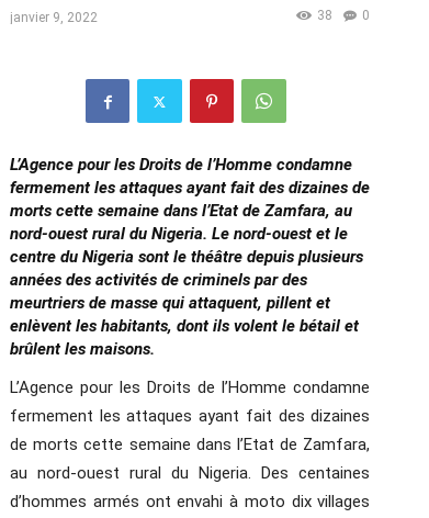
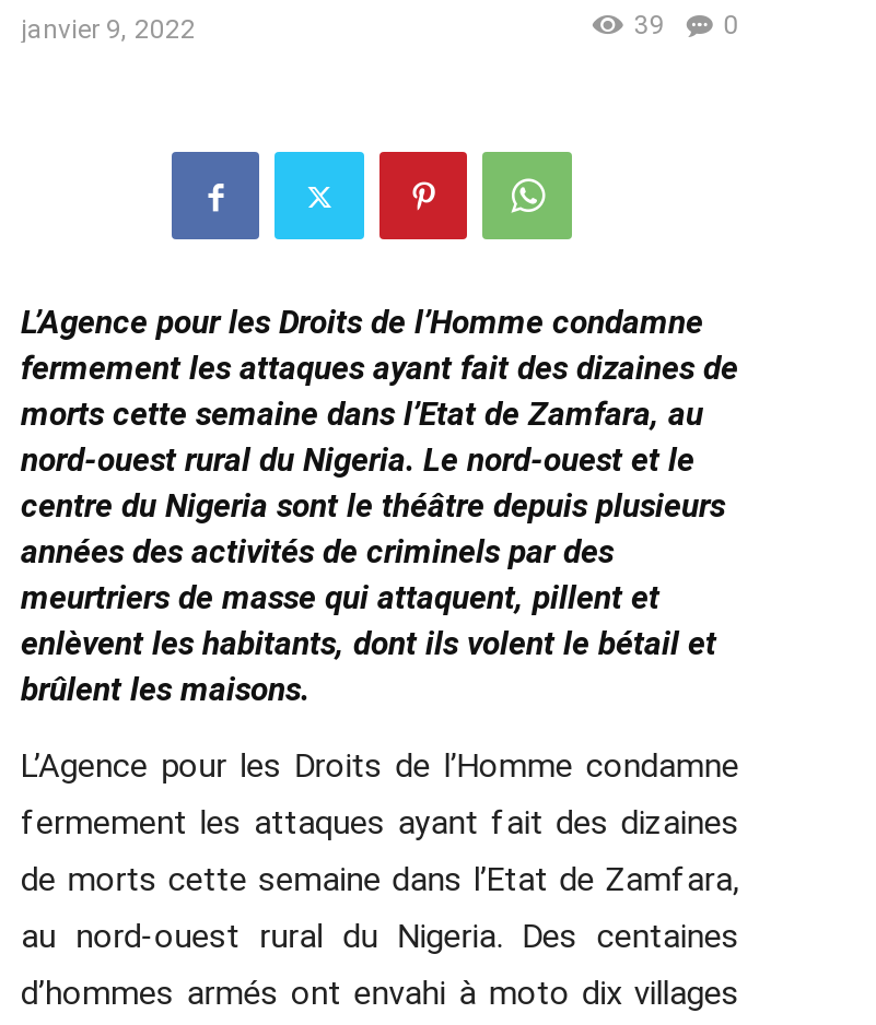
[318,8,370,23] 38 0 -> [634,10,739,40] 39 0

